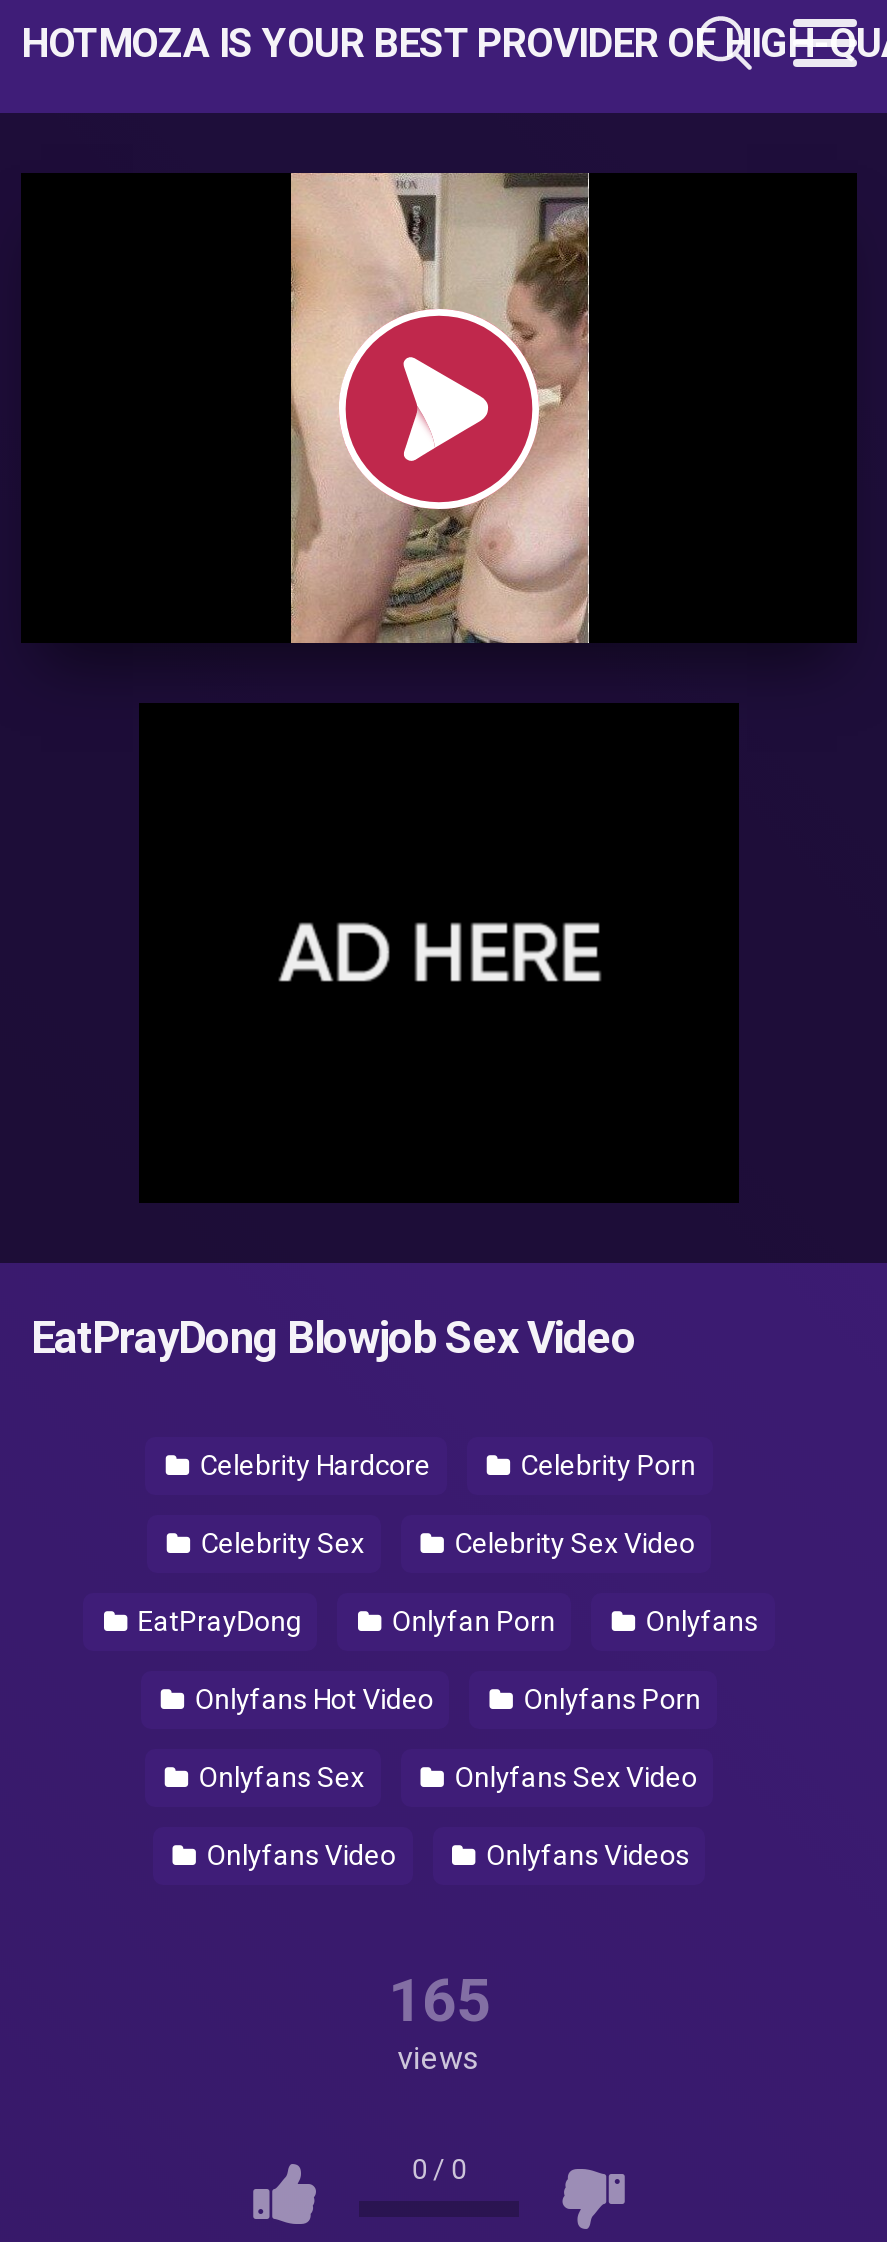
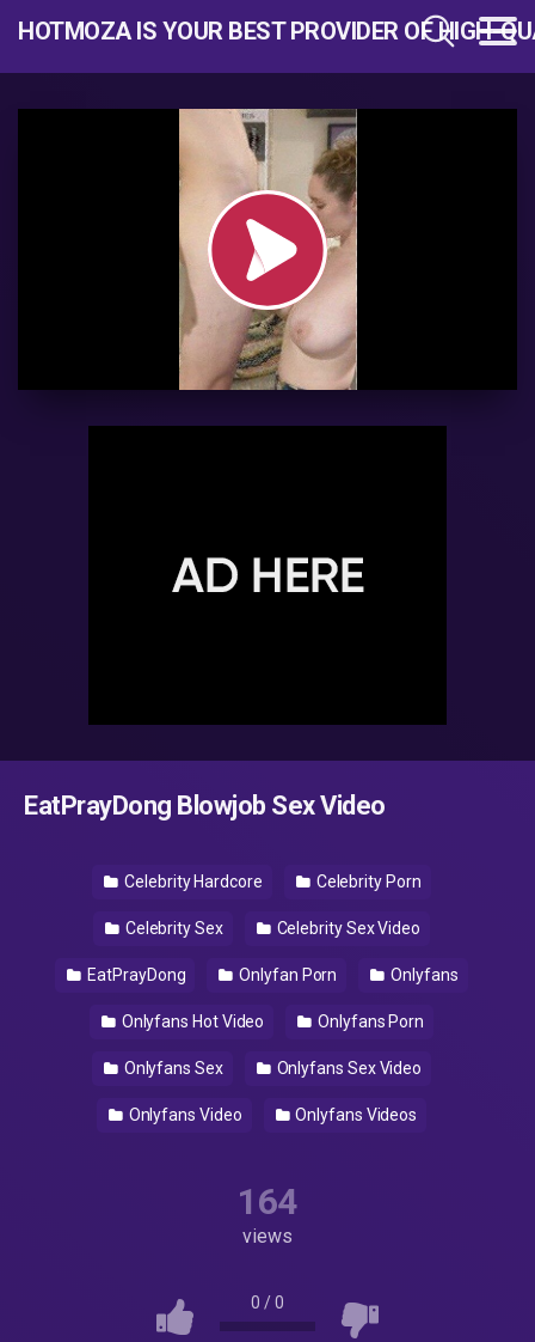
[388,1965,490,2035] 165 -> [237,1181,298,1223] 164

